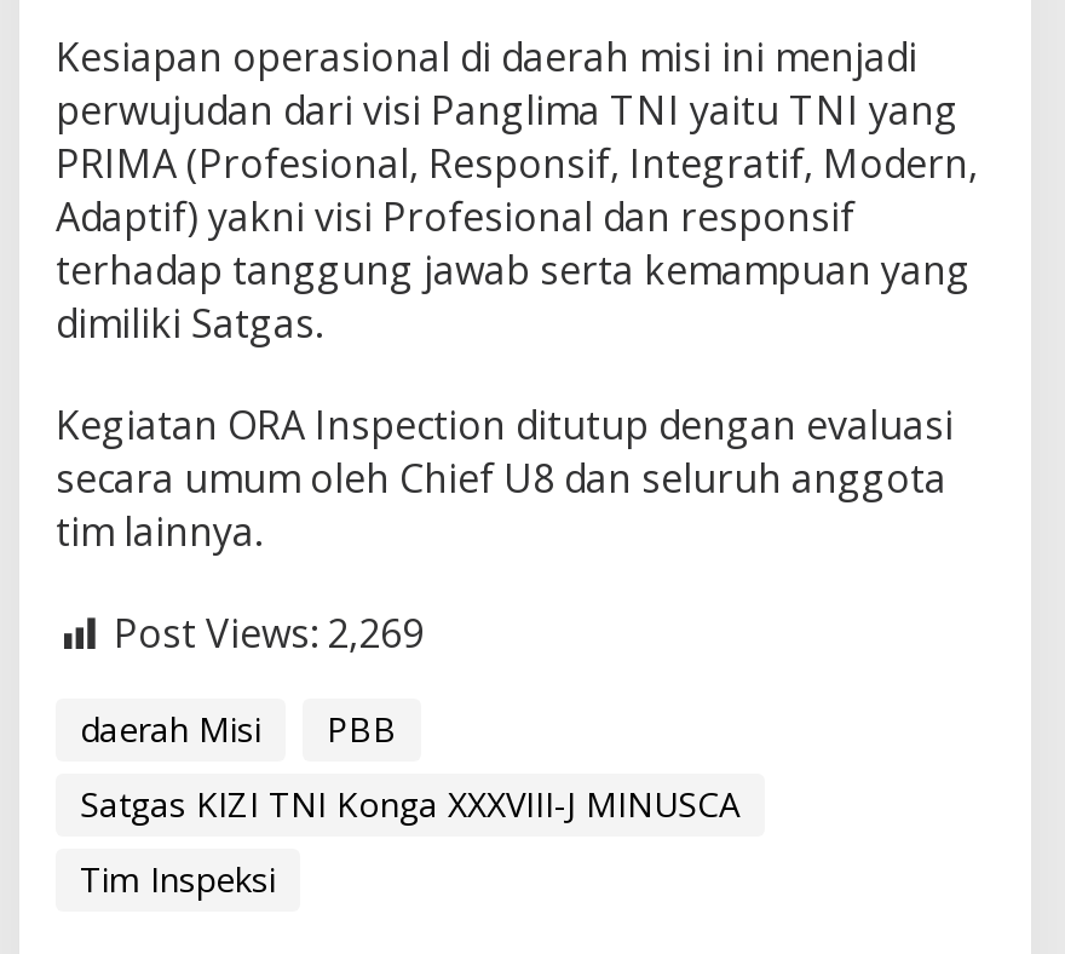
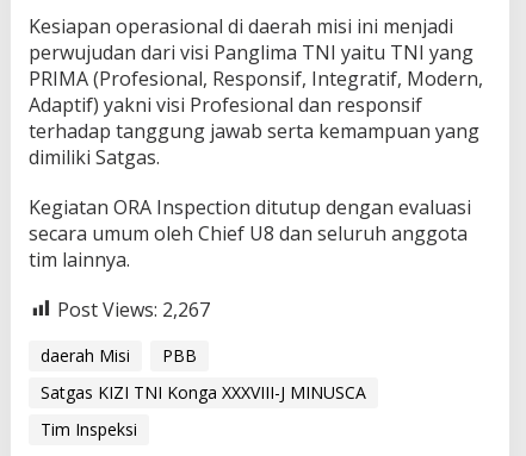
[114,607,424,660] Post Views: 2,269 -> [57,296,210,322] Post Views: 2,267

